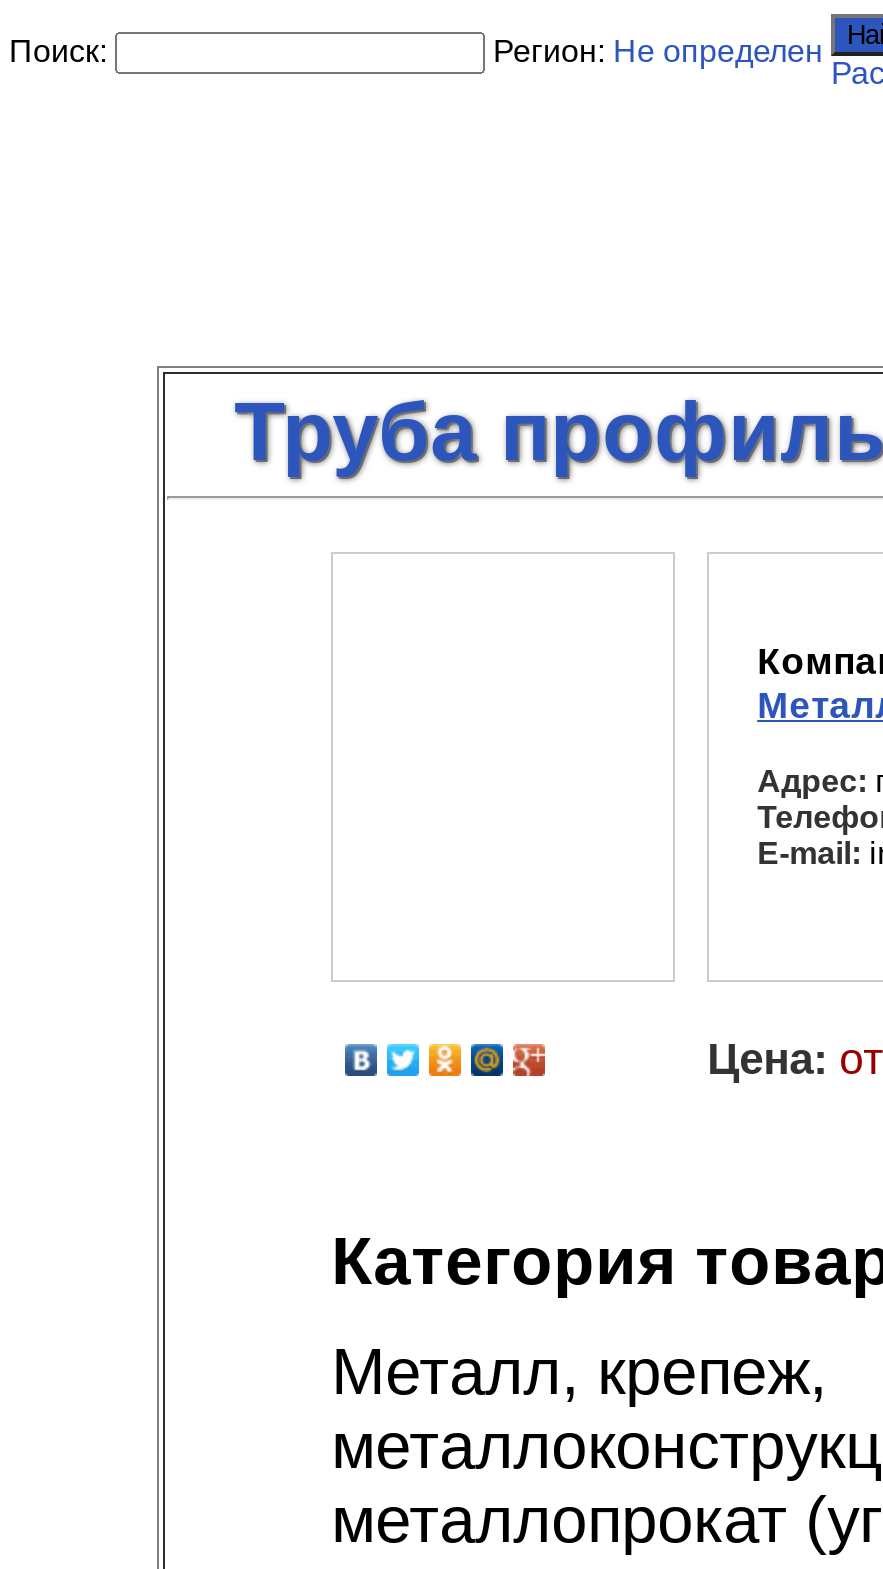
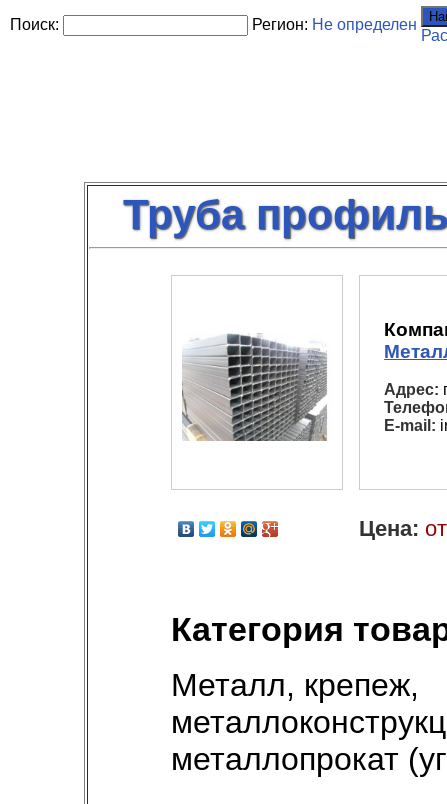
none -> [181,333,328,442] [image]

